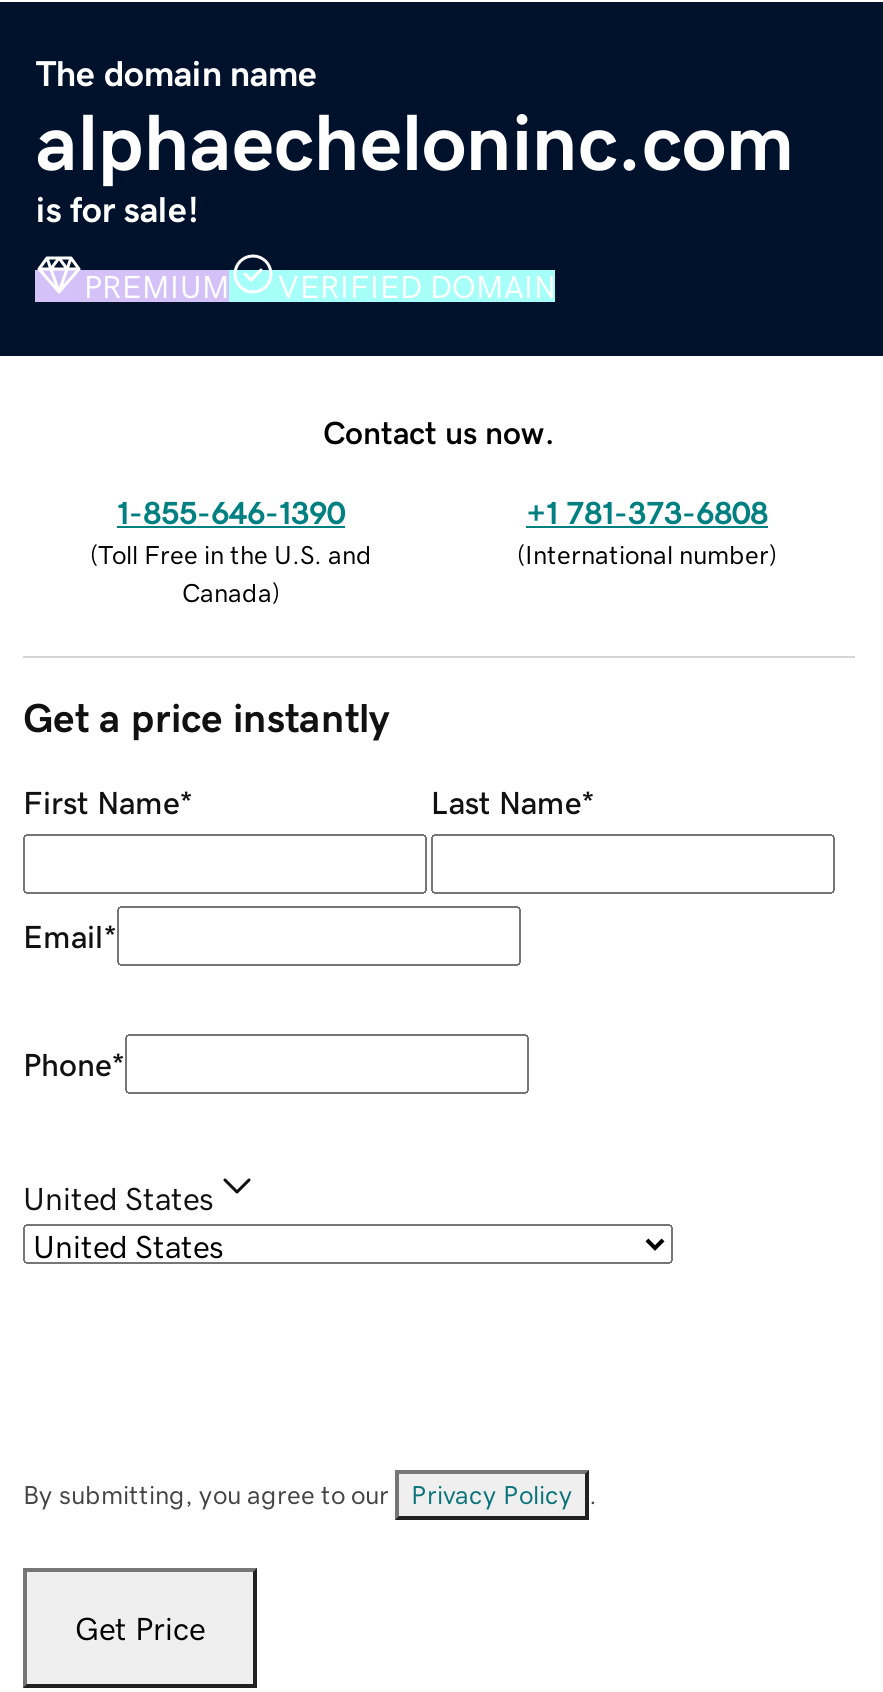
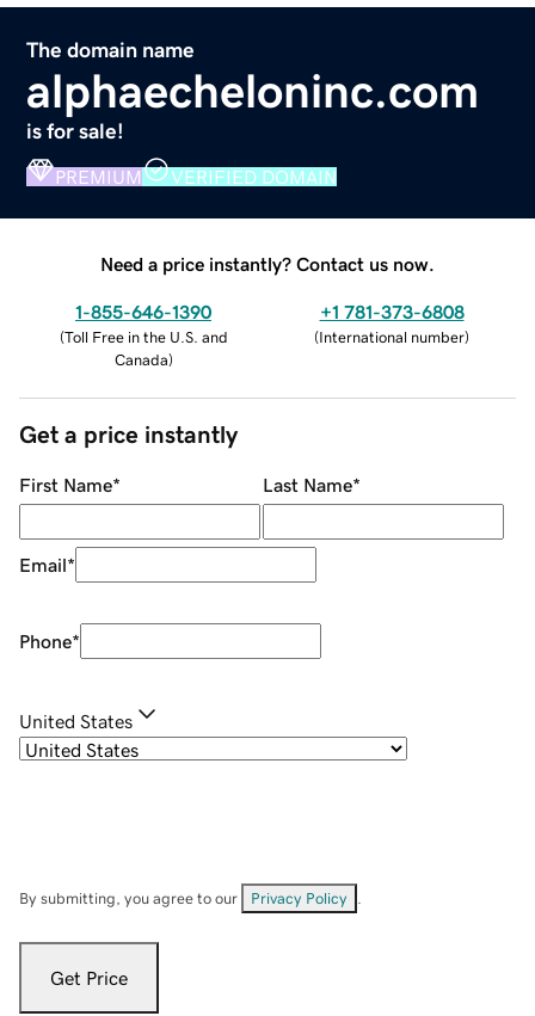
[323,415,555,447] Contact us now. -> [100,254,435,273] Need a price instantly? Contact us now.

